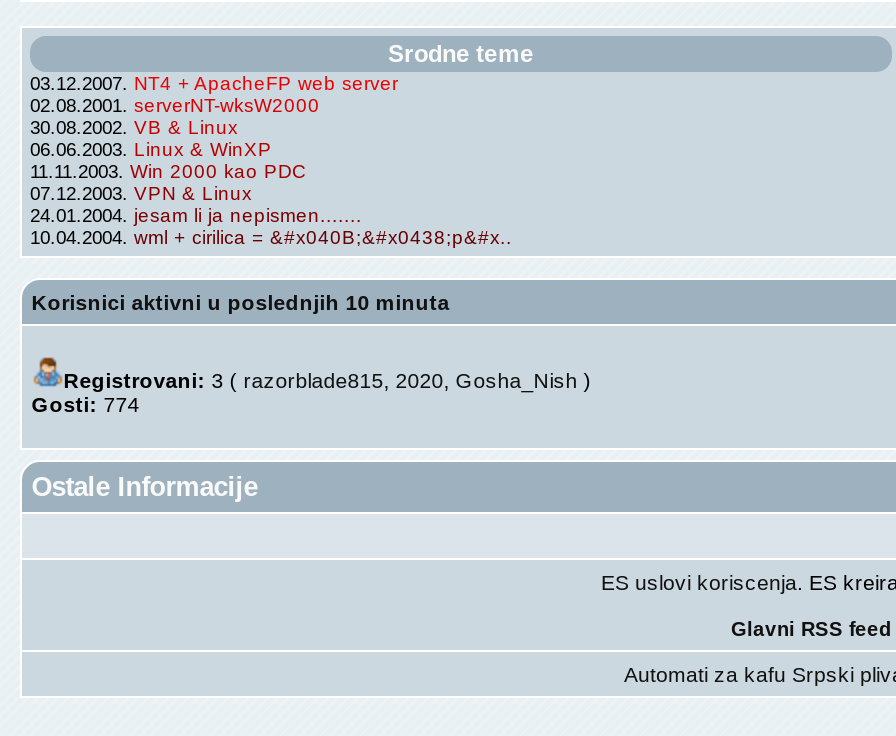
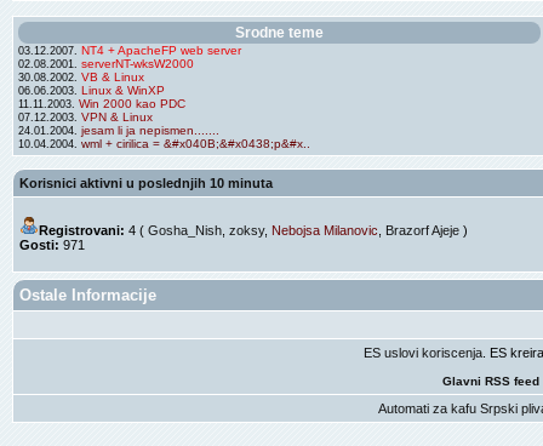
[32,369,592,417] Registrovani: 3 (razorblade815, 2020, Gosha_Nish) | Gosti:774 -> [19,223,468,253] Registrovani: 4 (Gosha_Nish, zoksy, Nebojsa Milanovic, Brazorf Ajeje) | Gosti:971

